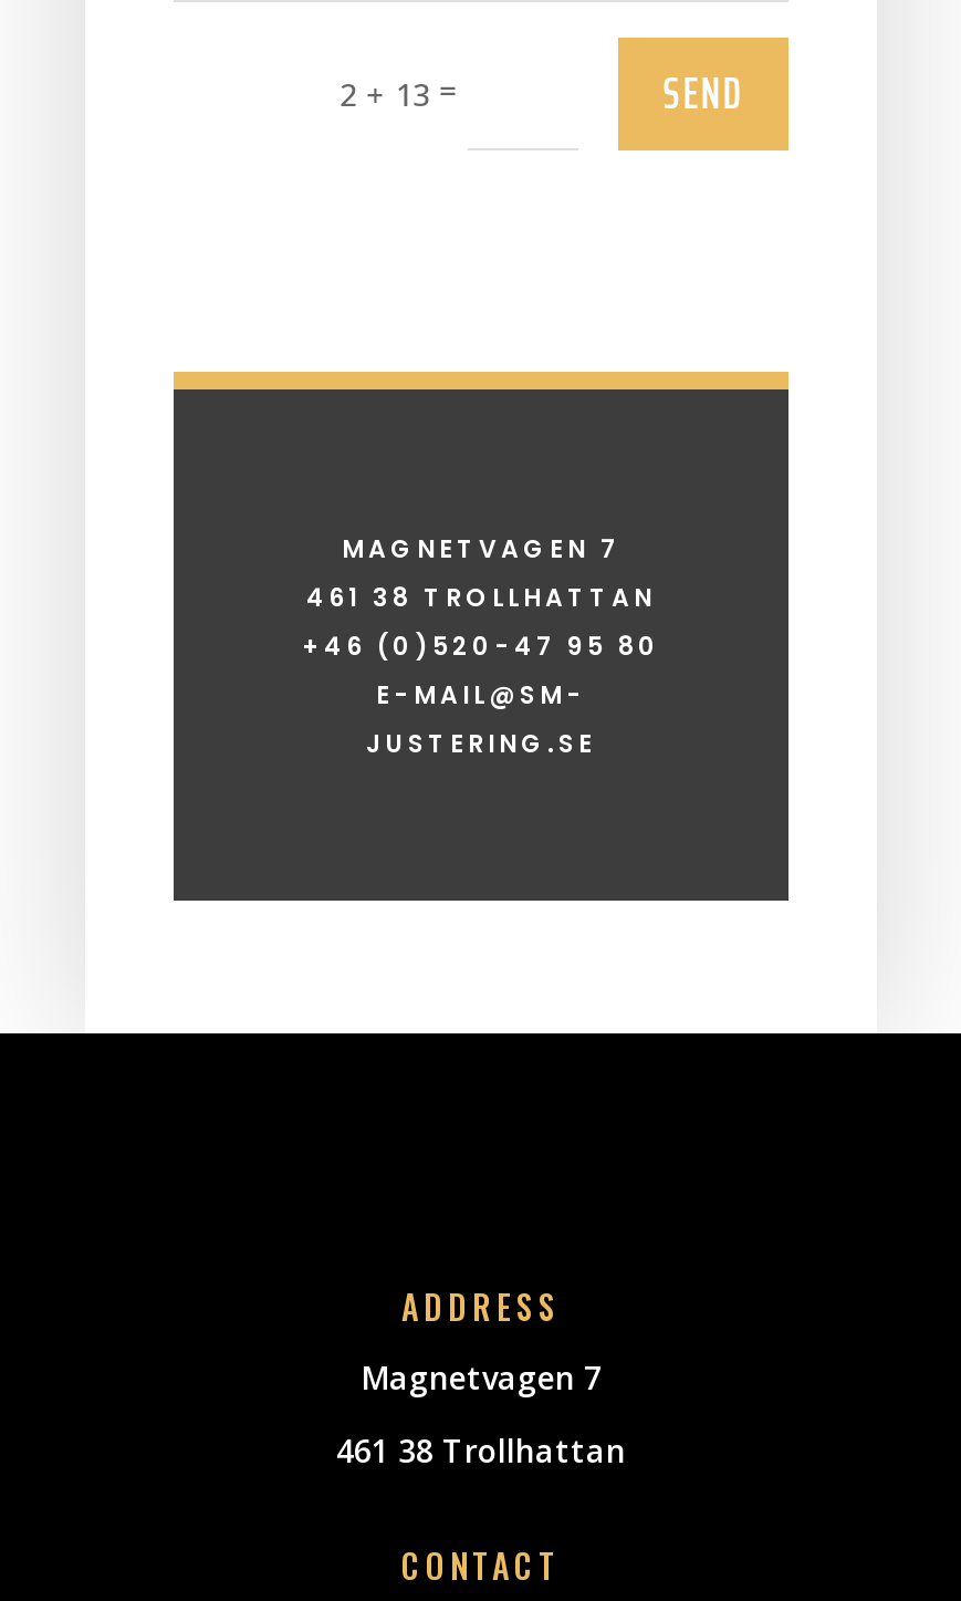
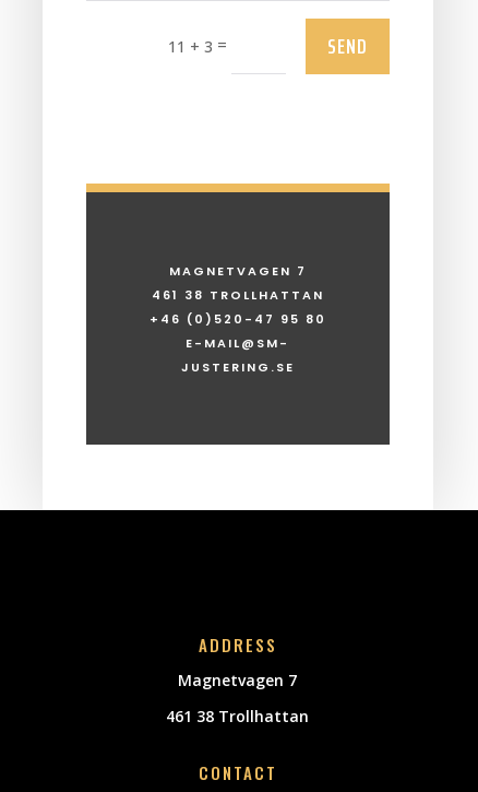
[340,67,468,114] 2 + 13 = -> [168,33,232,56] 11 + 3 =

